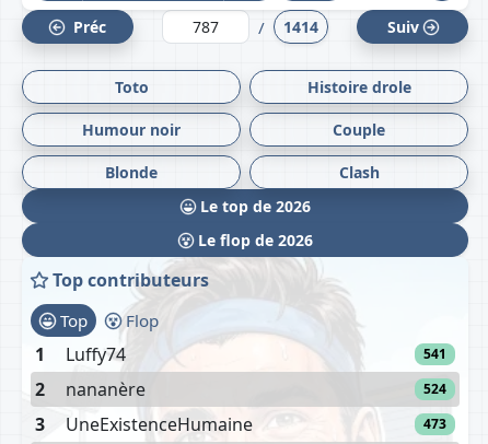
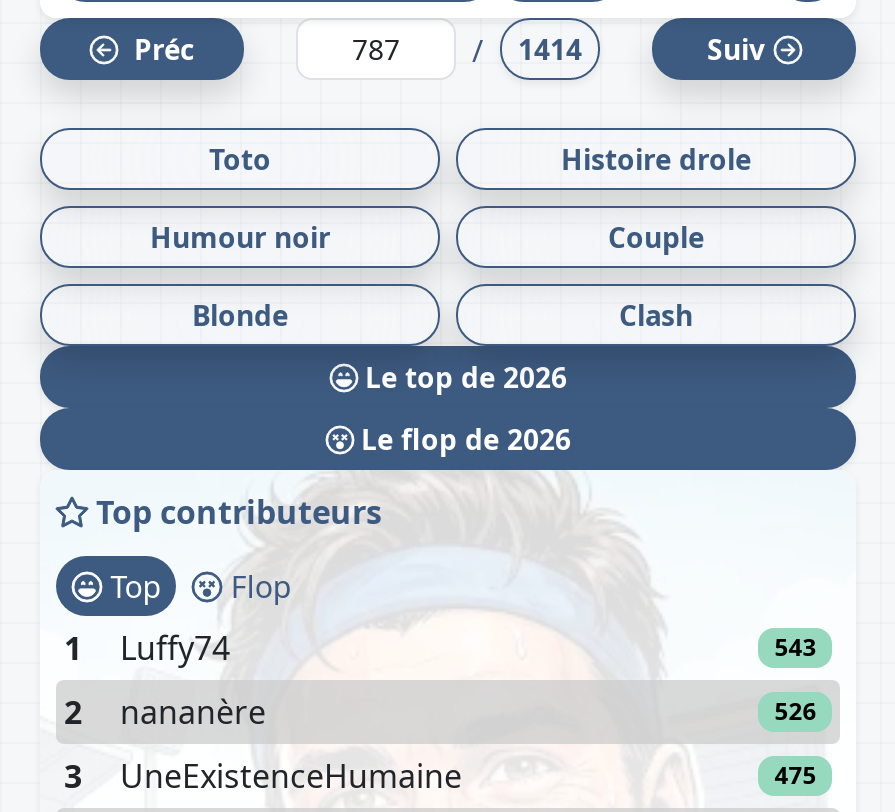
[424,344,447,363] 541 -> [774,630,816,664] 543
[424,379,447,398] 524 -> [774,694,816,728] 526
[424,414,447,433] 473 -> [774,758,816,792] 475

